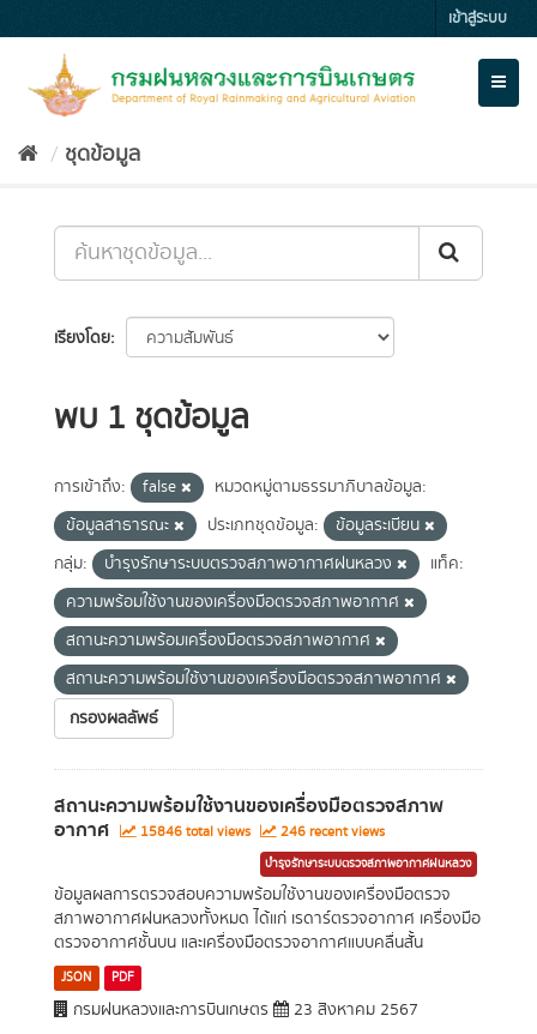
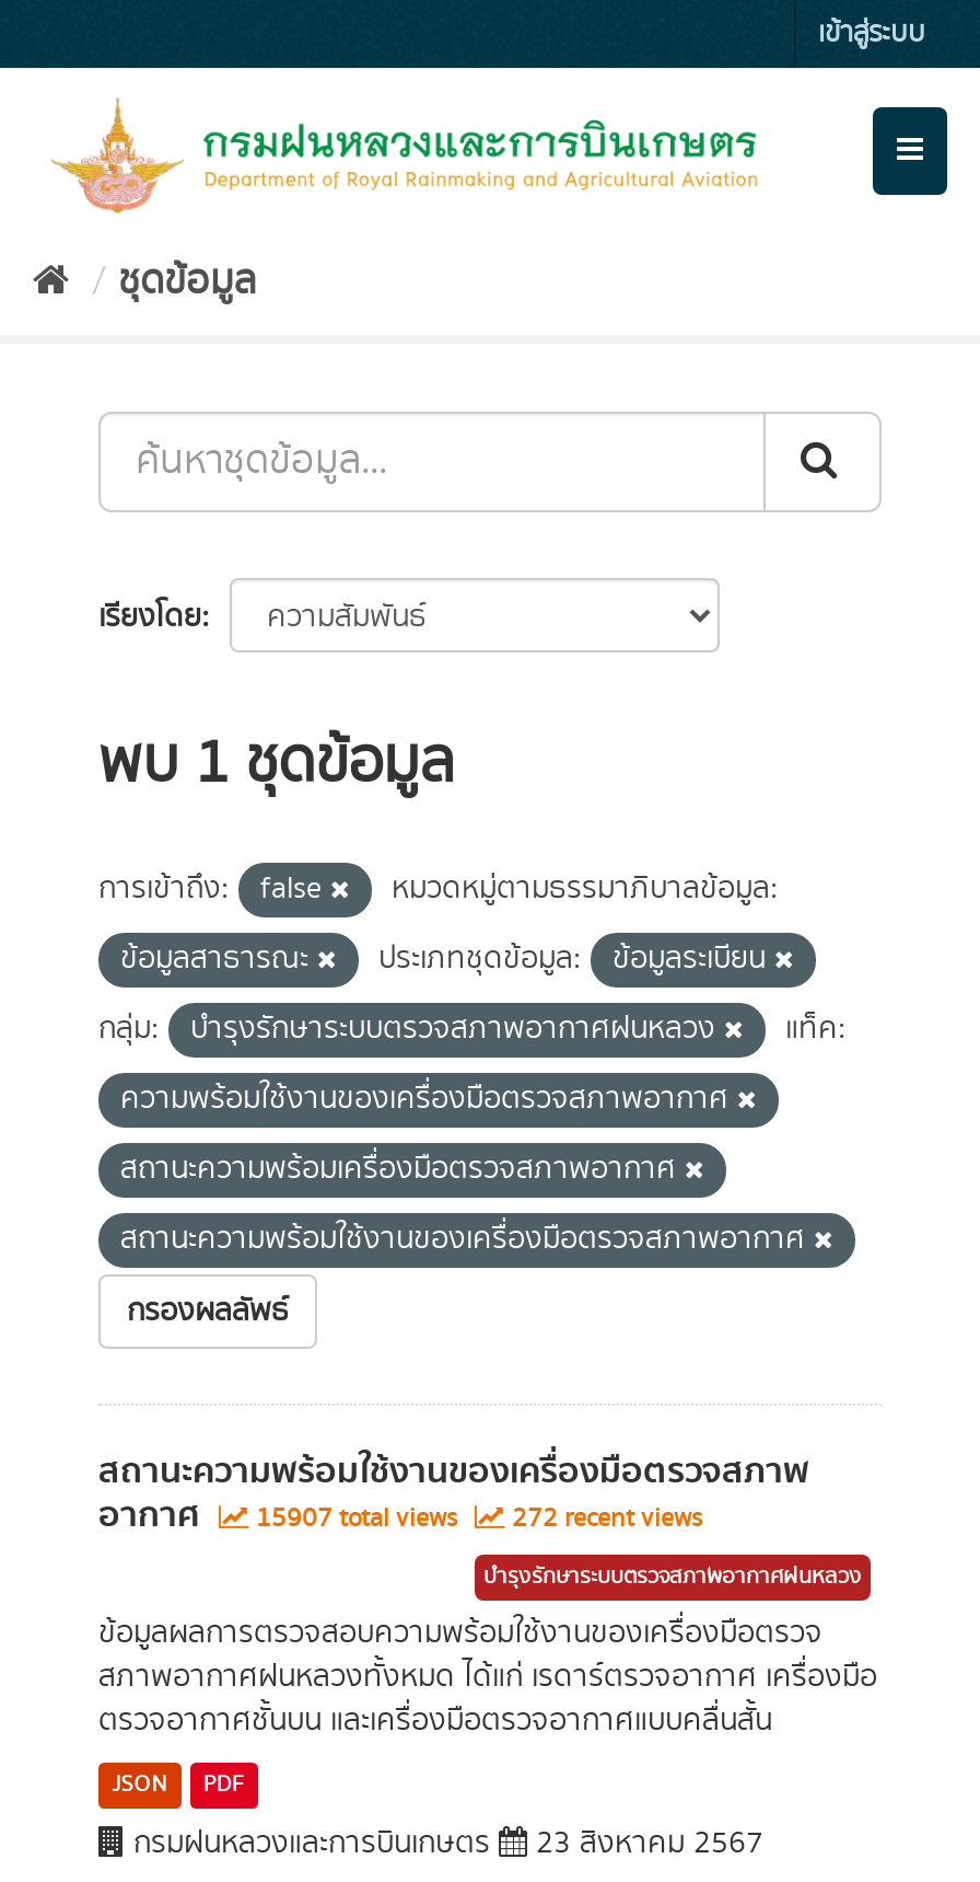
[137,822,254,842] 15846 total views -> [249,1500,464,1537] 15907 total views
[277,822,385,842] 246 recent views -> [505,1500,702,1537] 272 recent views

